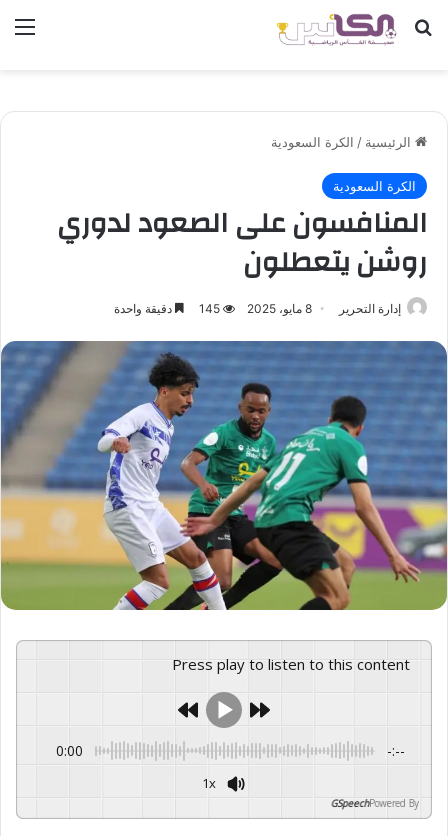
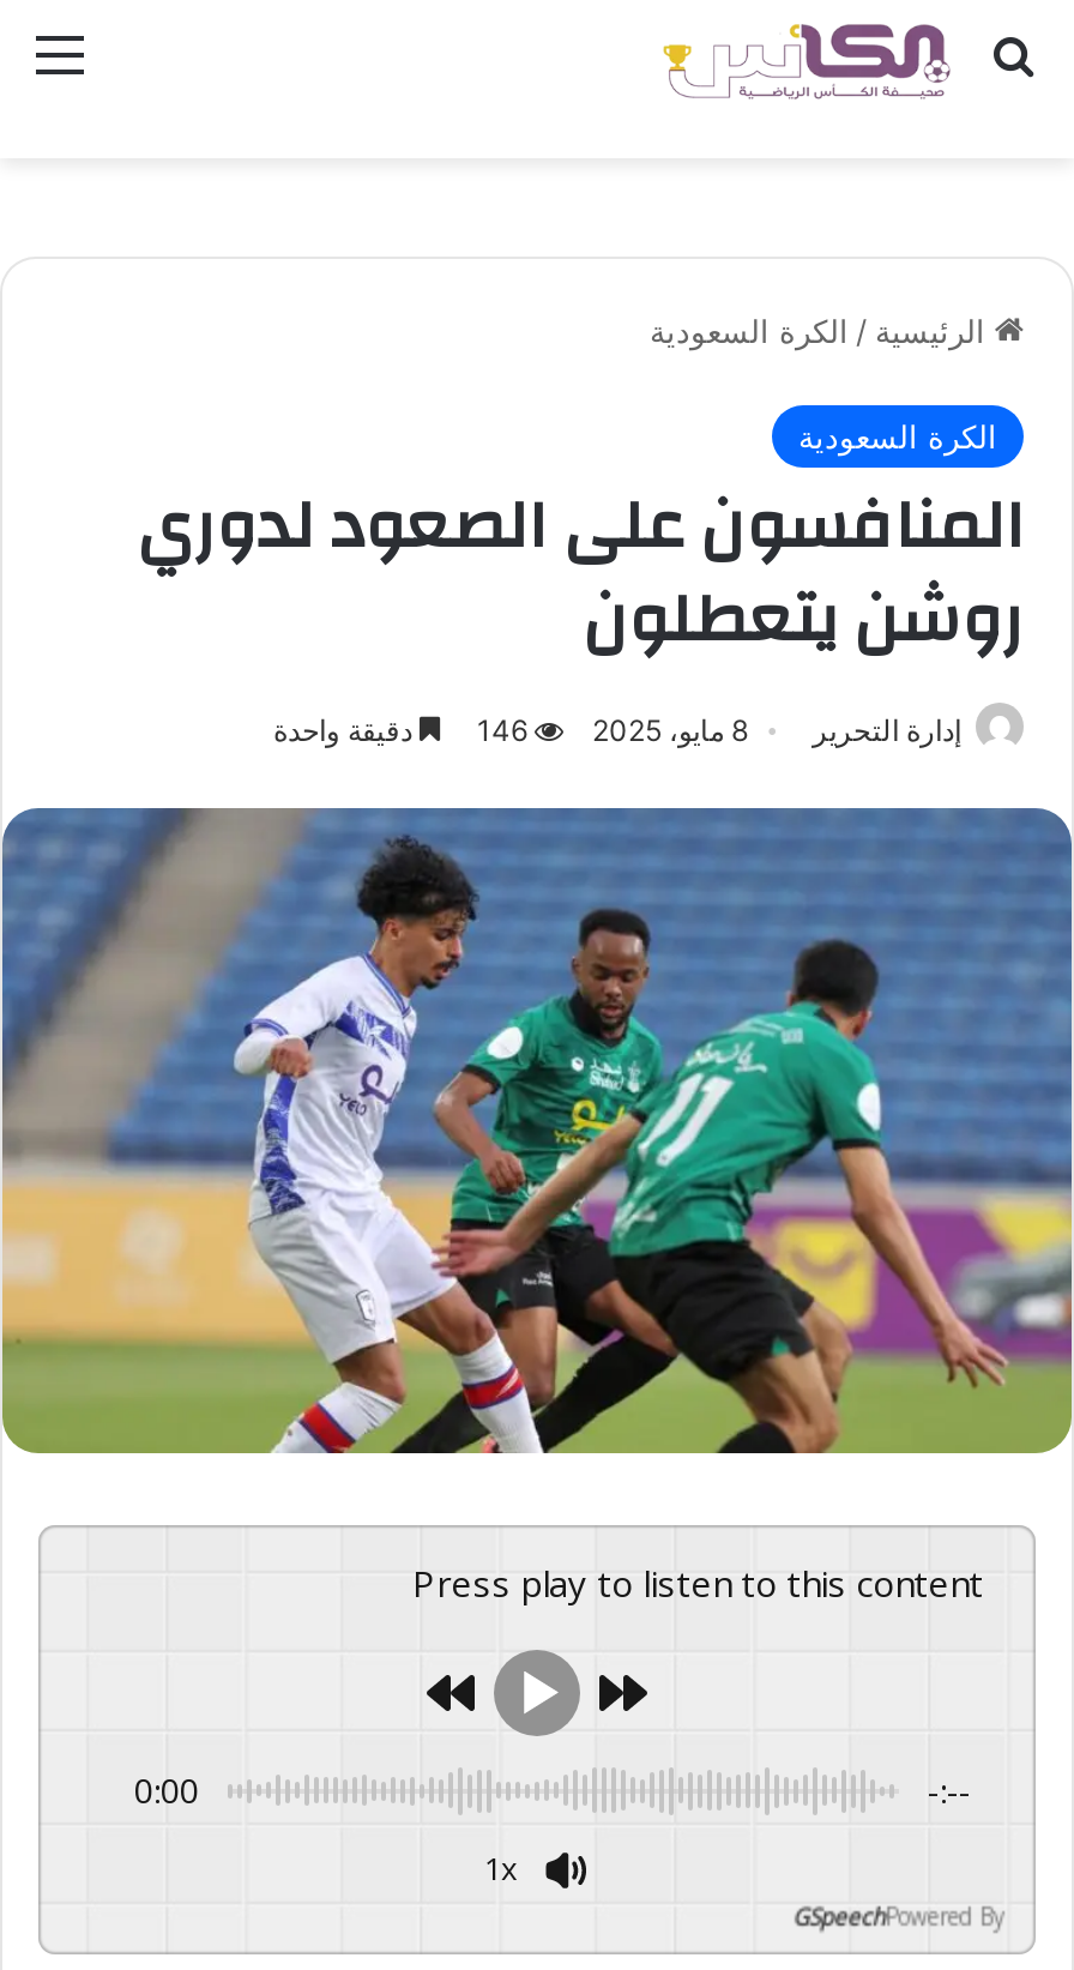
[114,301,220,316] 145 دقيقة واحدة -> [273,712,527,748] 146 دقيقة واحدة

